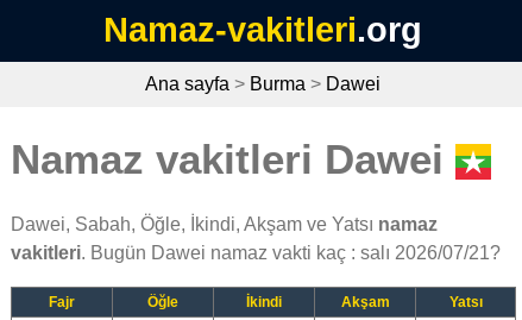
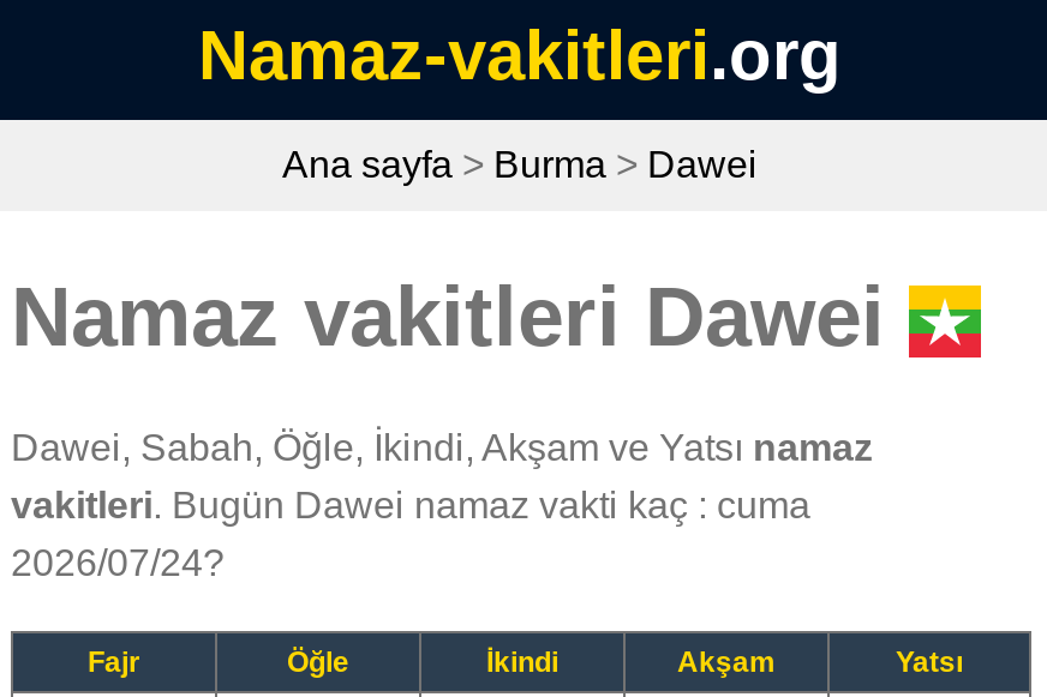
[11,243,501,263] vakitleri. Bugün Dawei namaz vakti kaç : salı 2026/07/21? -> [11,485,810,584] vakitleri. Bugün Dawei namaz vakti kaç : cuma | 2026/07/24?

